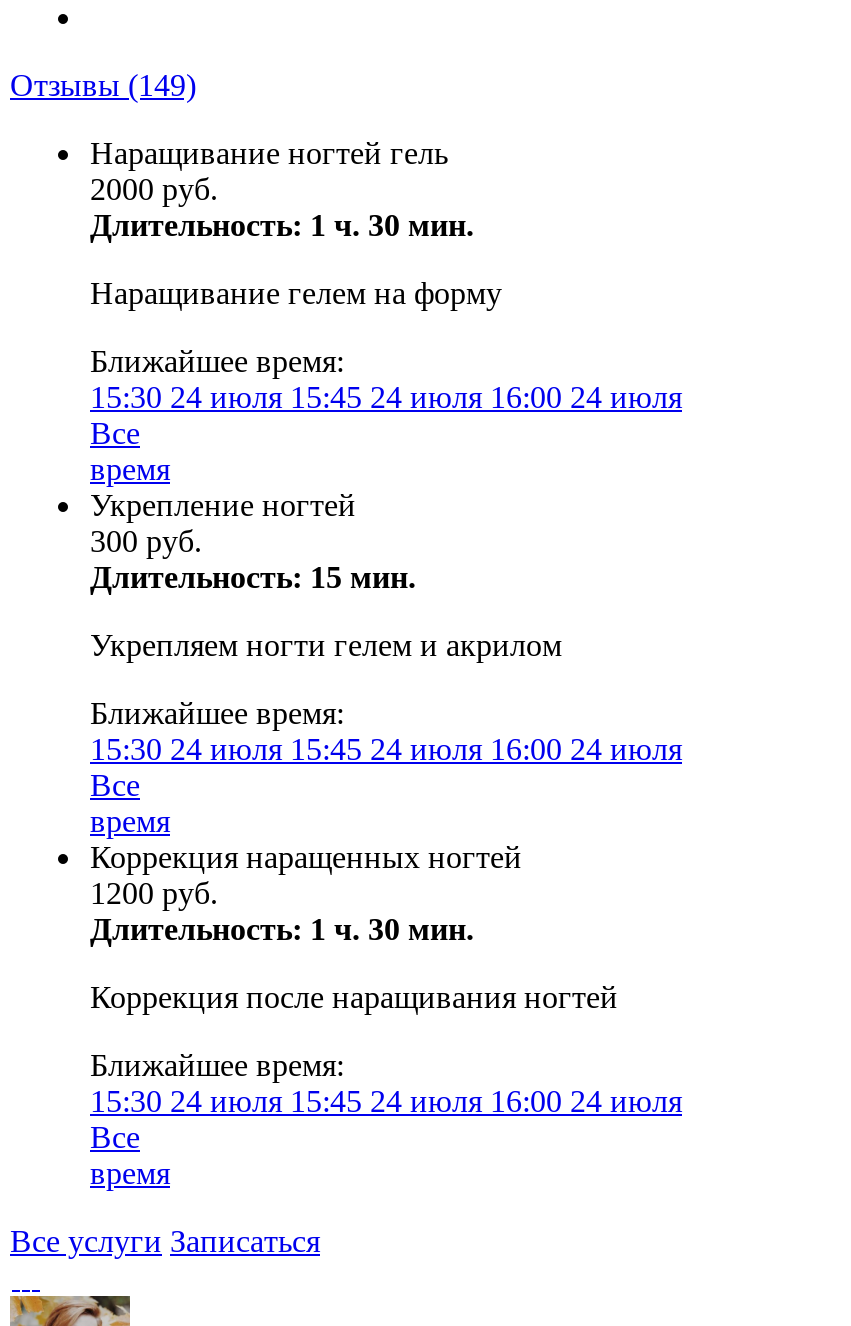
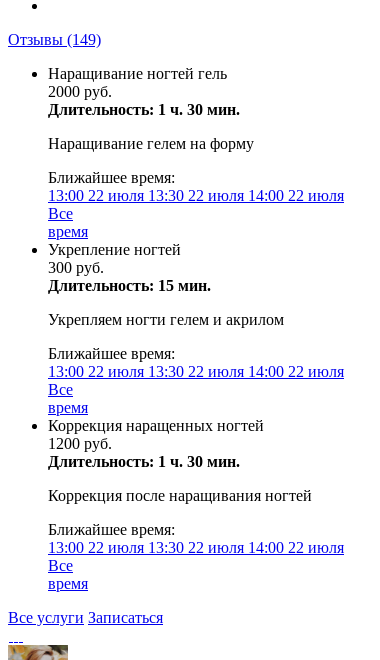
[90,380,682,414] 15:30 24 июля 15:45 24 июля 16:00 24 июля -> [48,187,344,204] 13:00 22 июля 13:30 22 июля 14:00 22 июля
[90,732,682,766] 15:30 24 июля 15:45 24 июля 16:00 24 июля -> [48,363,344,380] 13:00 22 июля 13:30 22 июля 14:00 22 июля
[90,1084,682,1118] 15:30 24 июля 15:45 24 июля 16:00 24 июля -> [48,539,344,556] 13:00 22 июля 13:30 22 июля 14:00 22 июля

